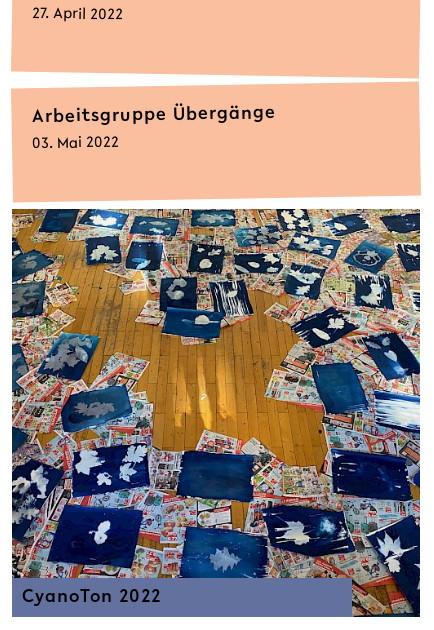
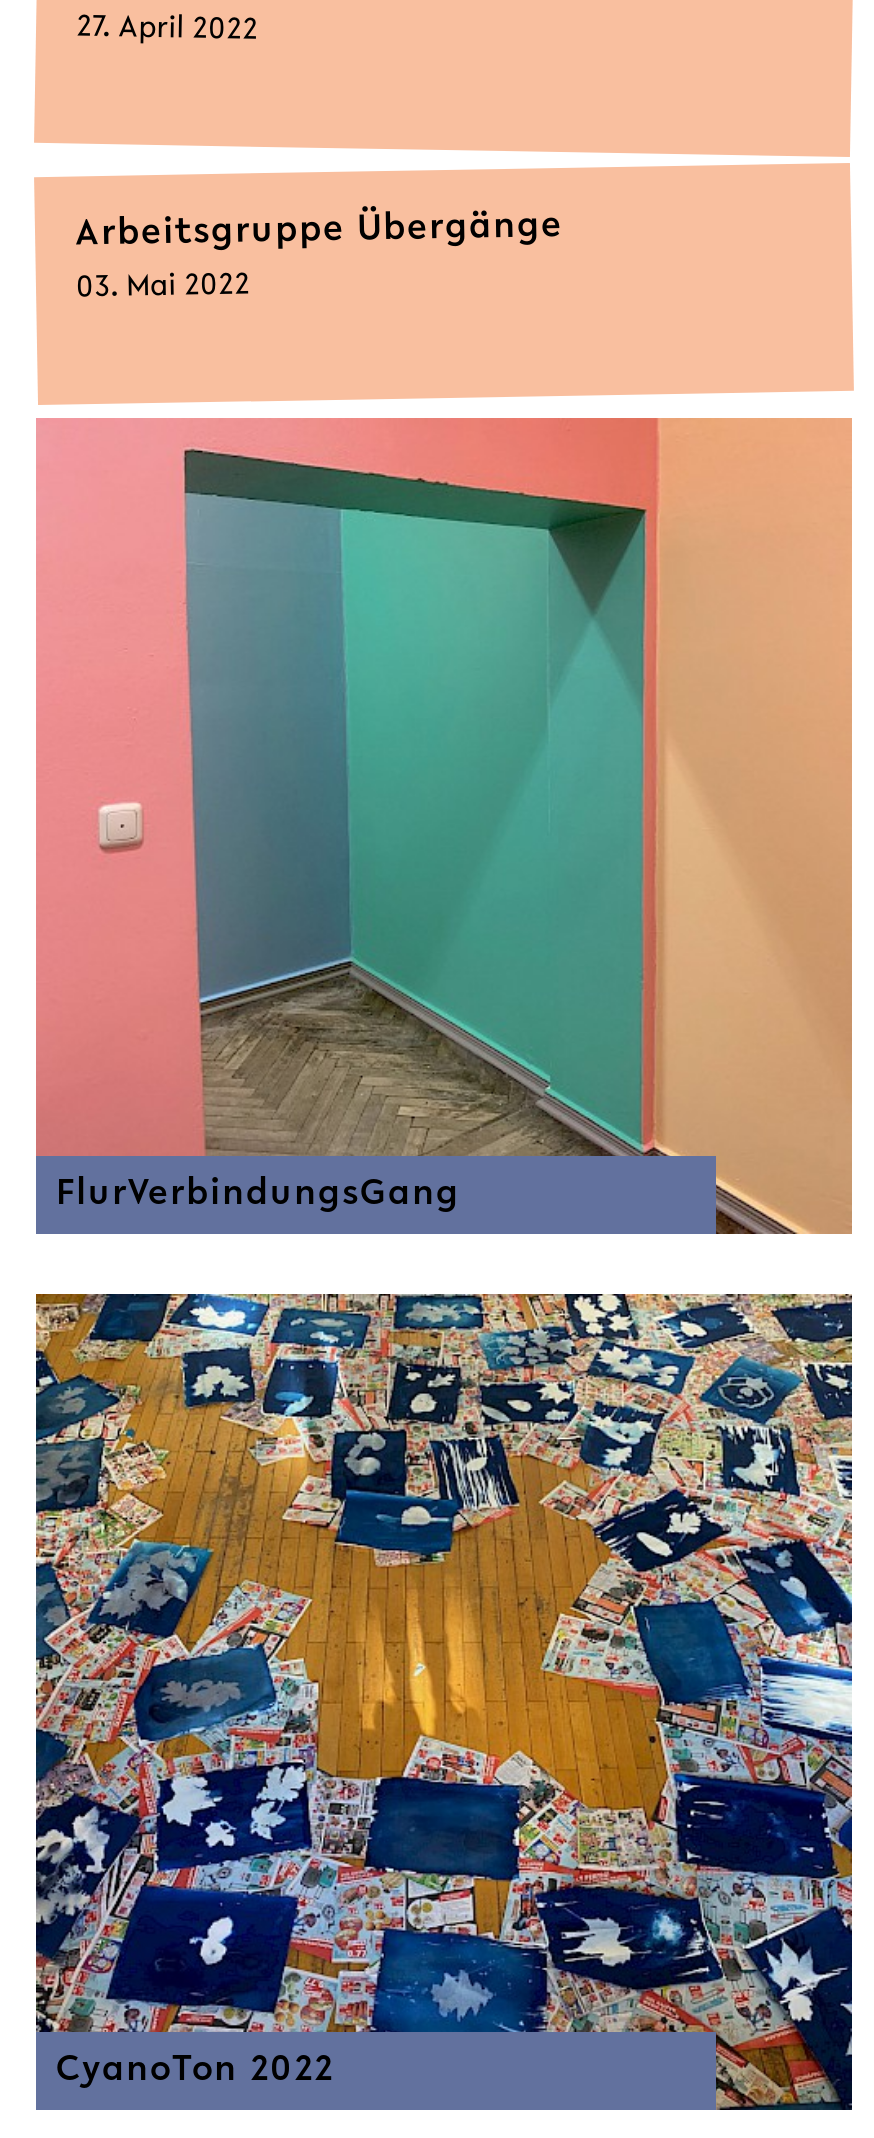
none -> [36,416,852,1236] [image] | FlurVerbindungsGang

